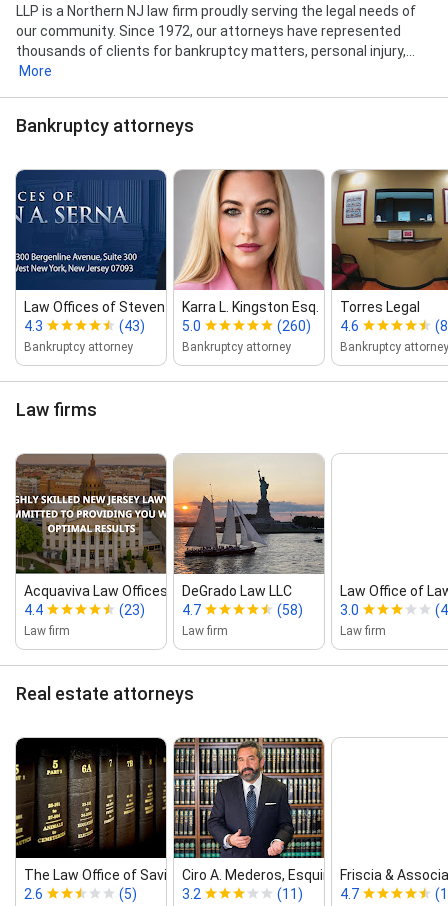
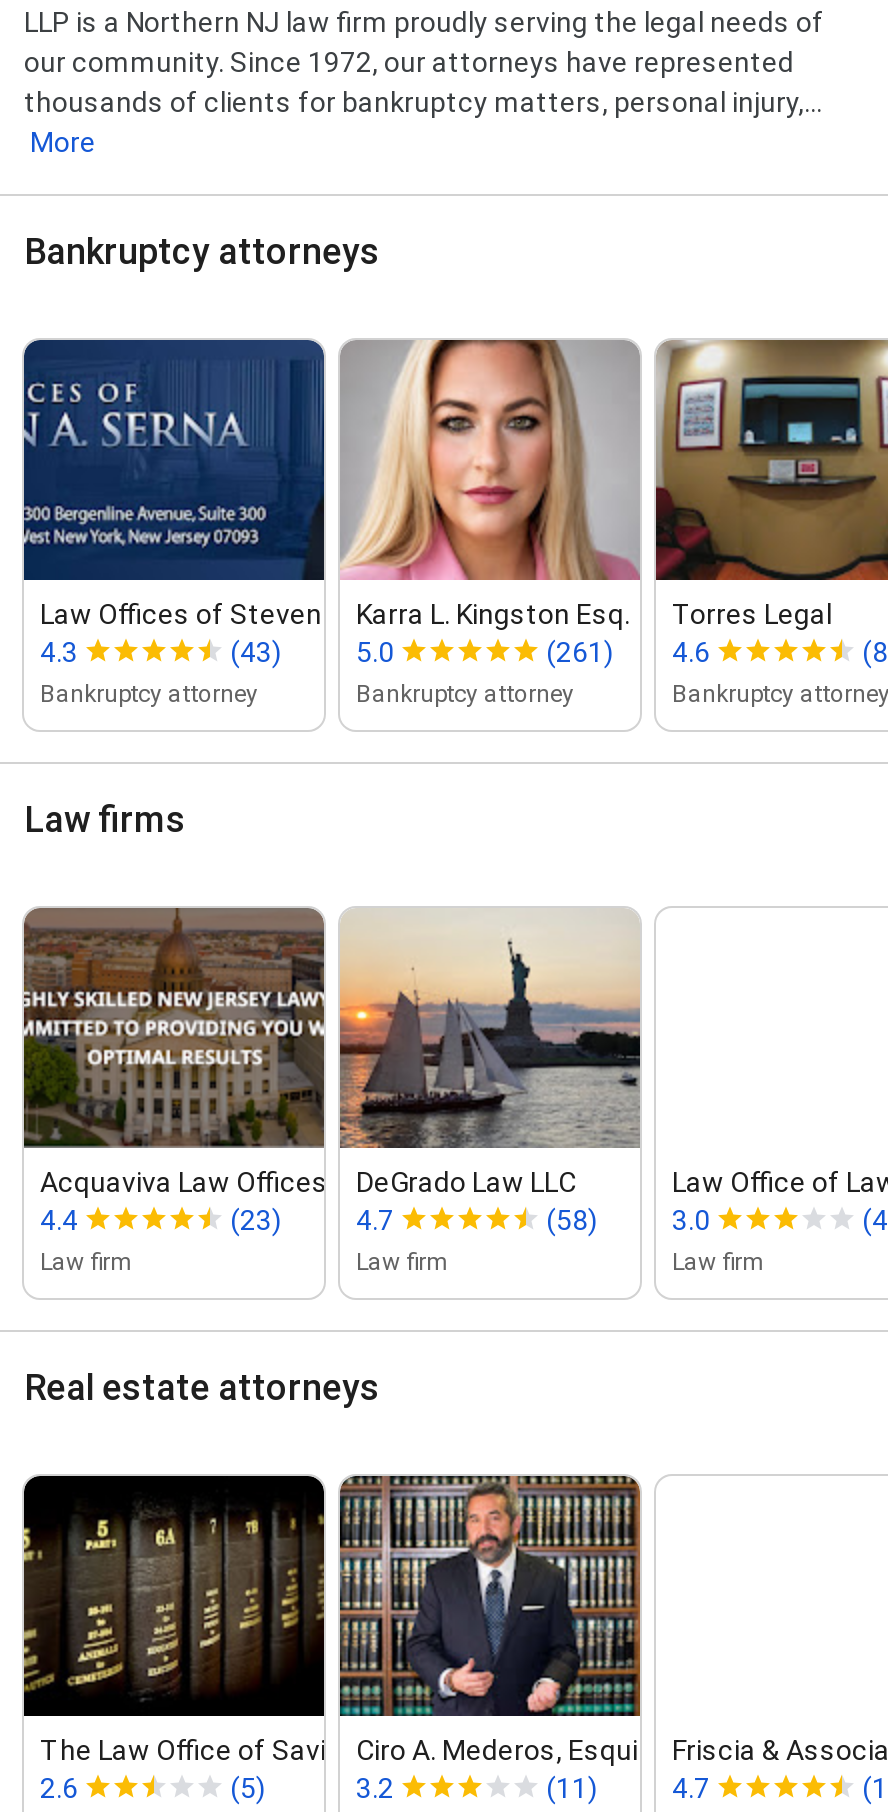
[277,318,359,334] (260) 4.6 -> [546,635,710,667] (261) 4.6

